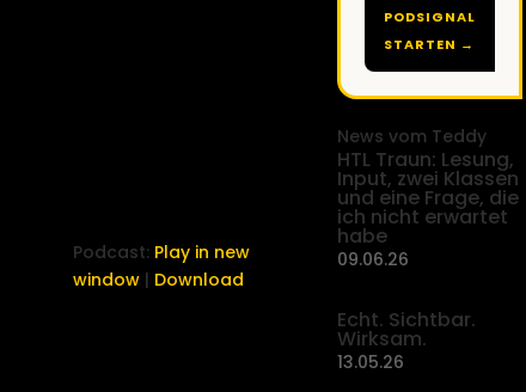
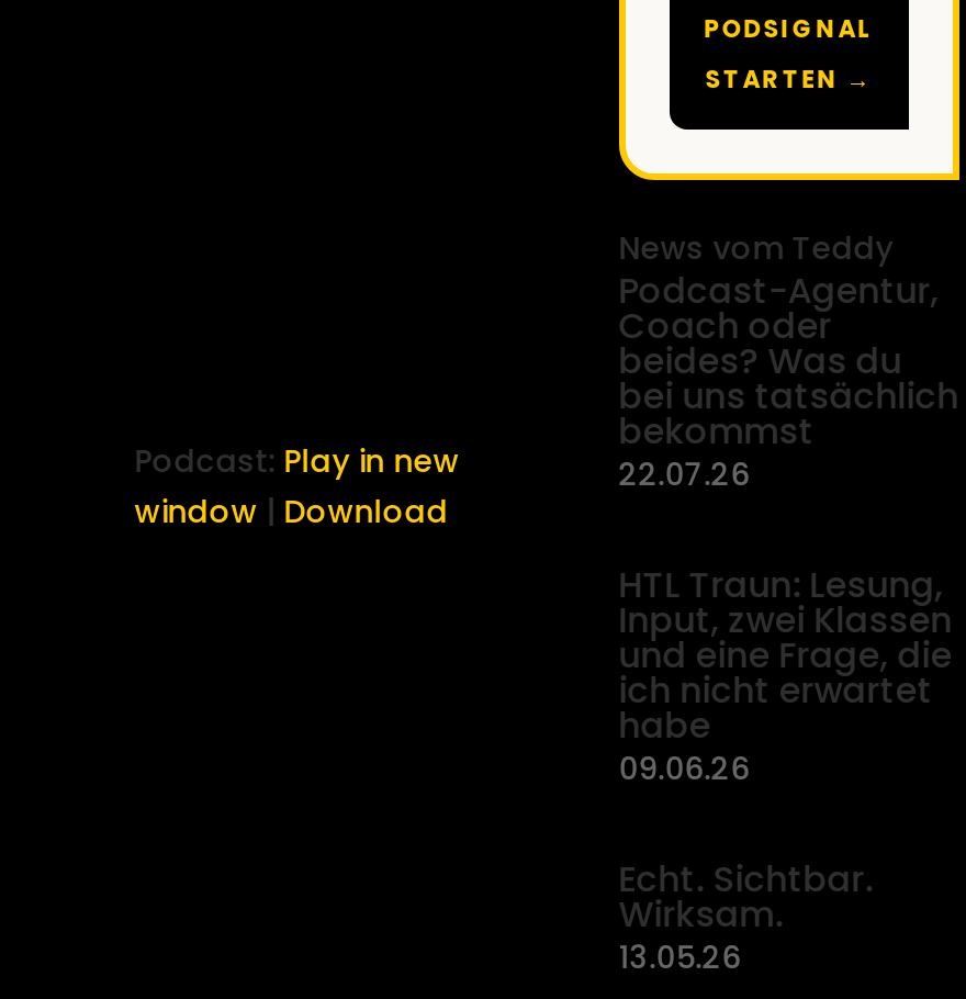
none -> [619,265,959,496] Podcast-Agentur, | Coach oder | beides? Was du | bei uns tatsächlich | bekommst | 22.07.26

